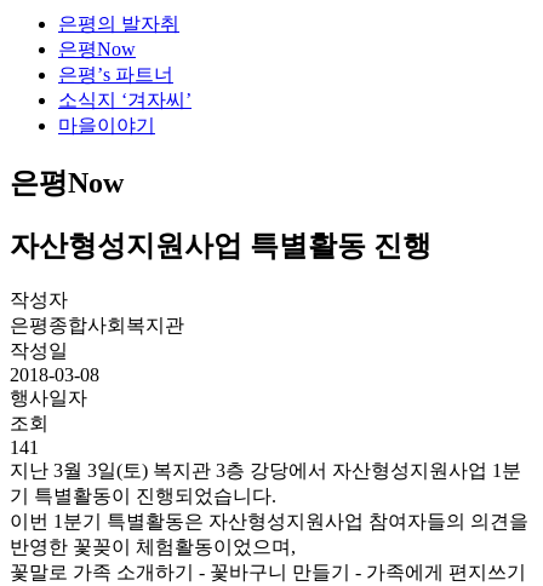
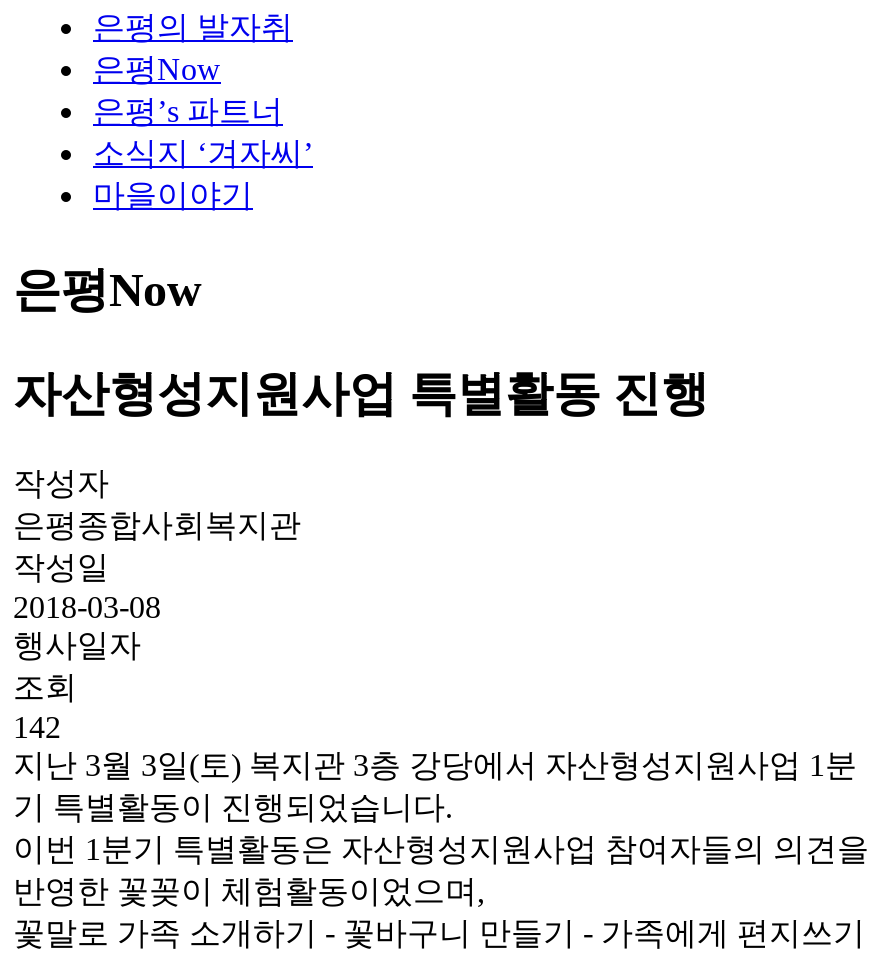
[10,438,39,458] 141 -> [13,711,61,745] 142

